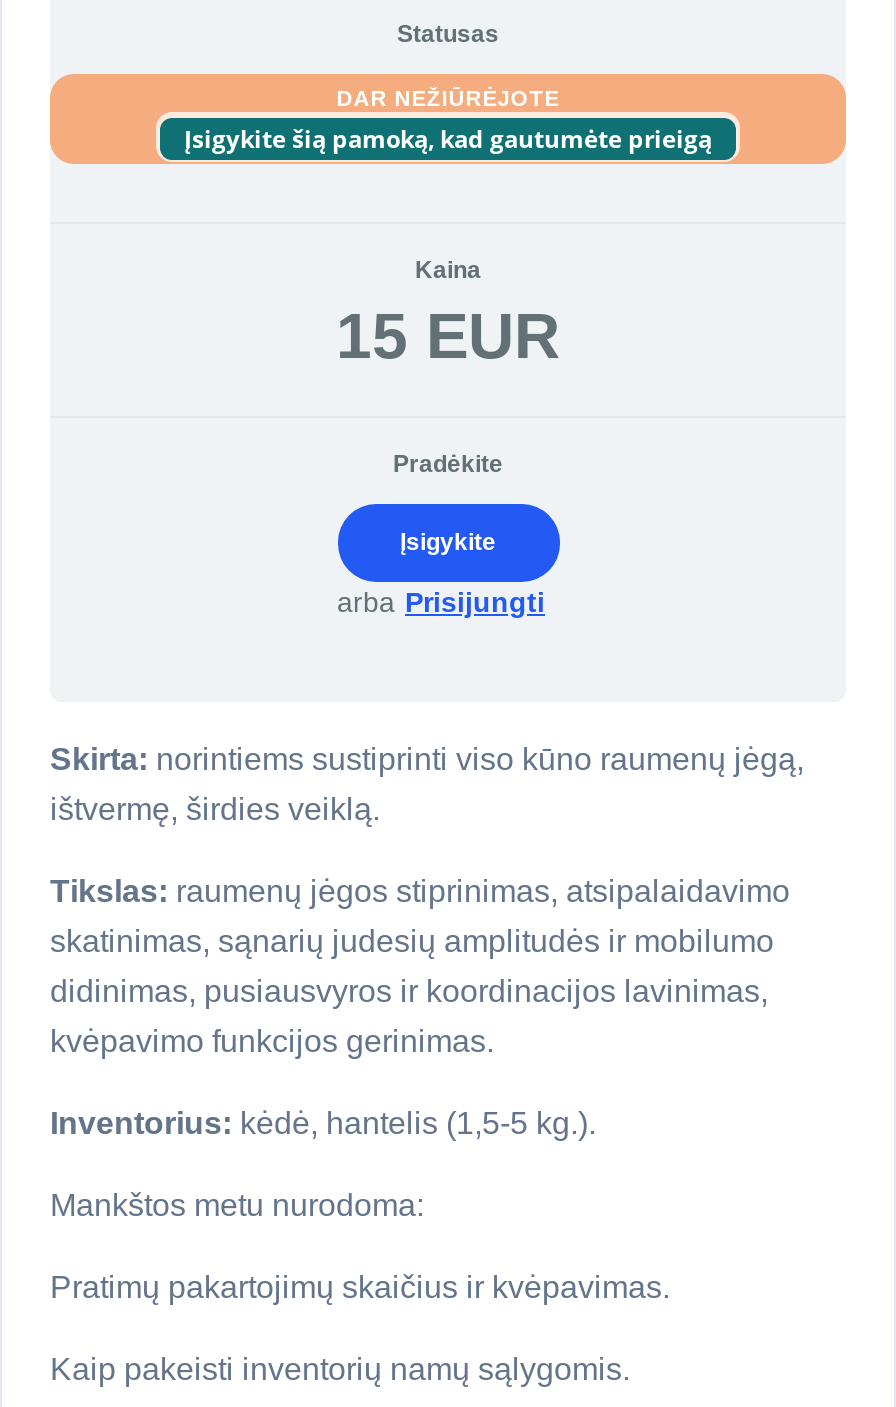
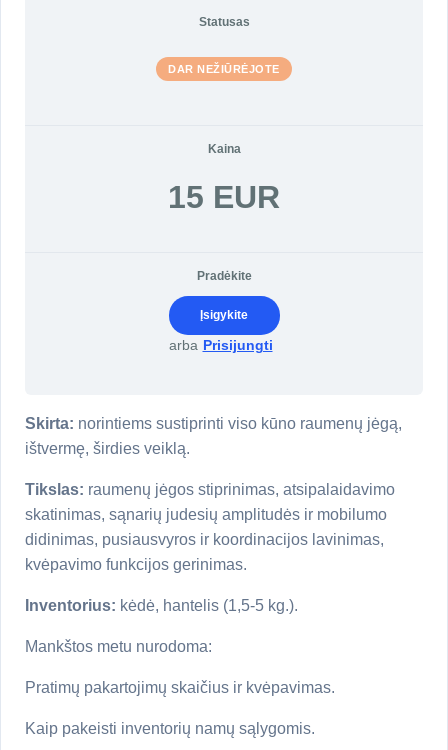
[48,72,712,166] [image] | Įsigykite šią pamoką, kad gautumėte prieigą -> none
[574,72,848,166] [image] -> none

